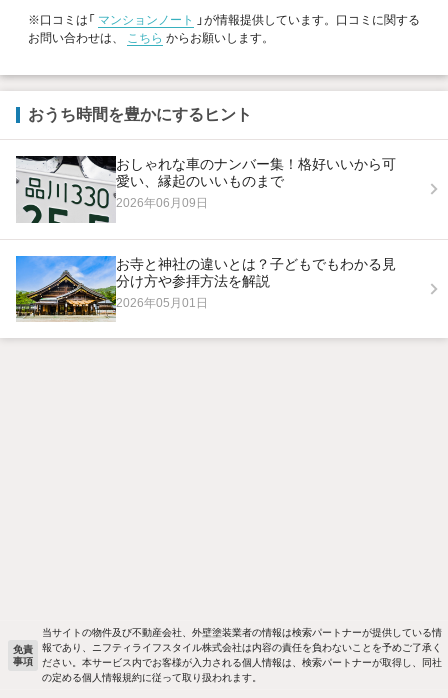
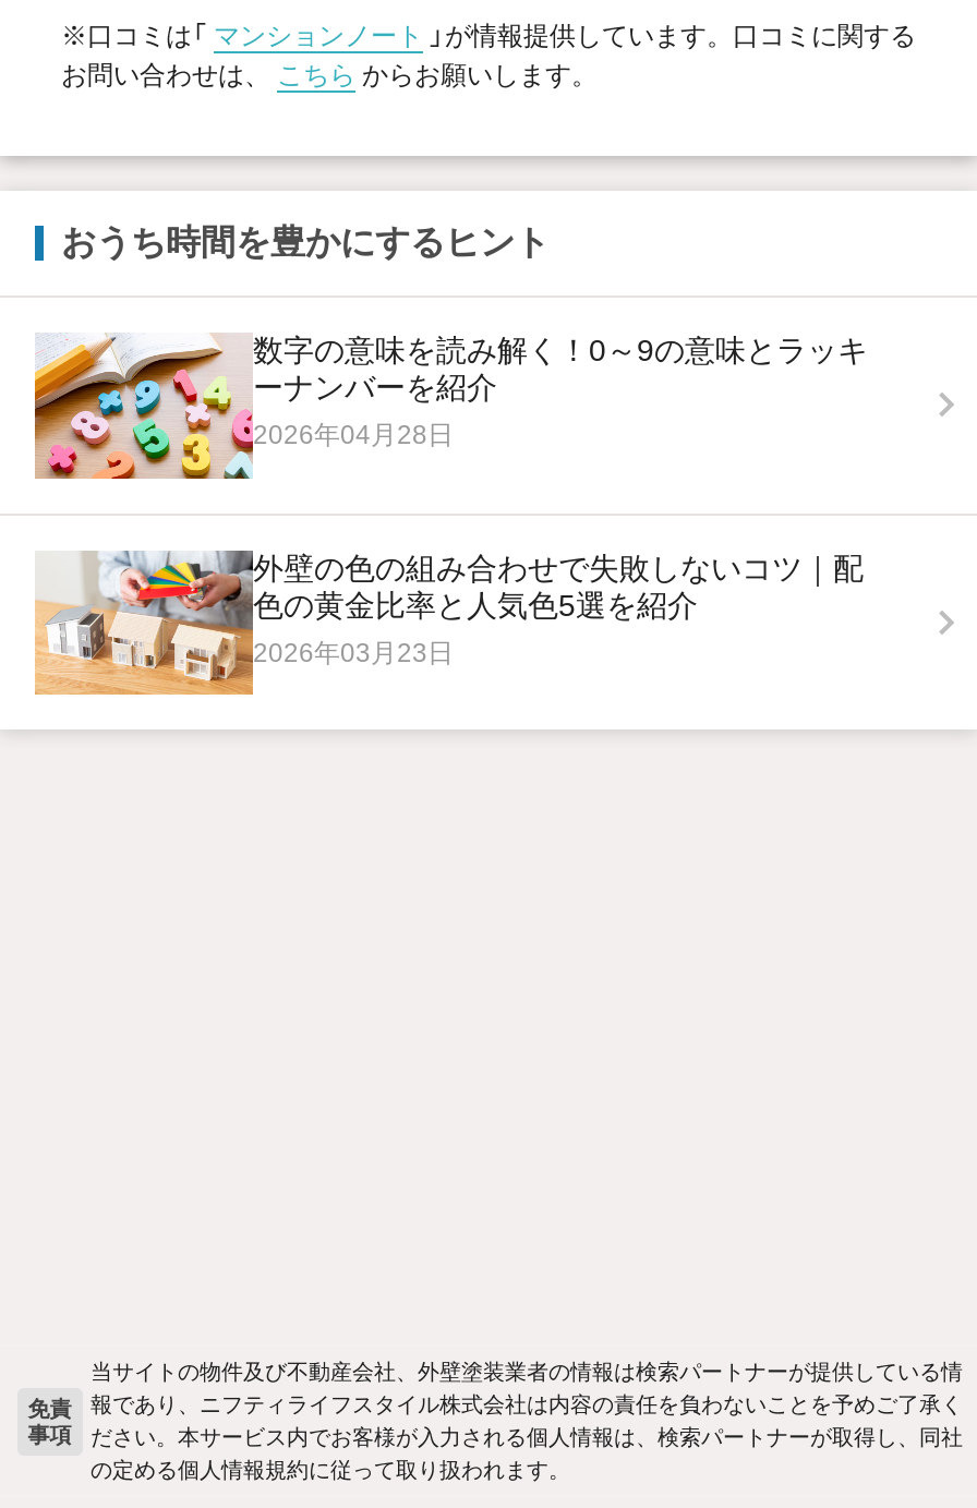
[15,155,396,224] [image] | おしゃれな車のナンバー集！格好いいから可 | 愛い、縁起のいいものまで | 2026年06月09日 -> [33,333,868,481] [image] | 数字の意味を読み解く！0～9の意味とラッキ | ーナンバーを紹介 | 2026年04月28日
[15,255,396,322] [image] | お寺と神社の違いとは？子どもでもわかる見 | 分け方や参拝方法を解説 | 2026年05月01日 -> [33,550,864,697] [image] | 外壁の色の組み合わせで失敗しないコツ｜配 | 色の黄金比率と人気色5選を紹介 | 2026年03月23日

